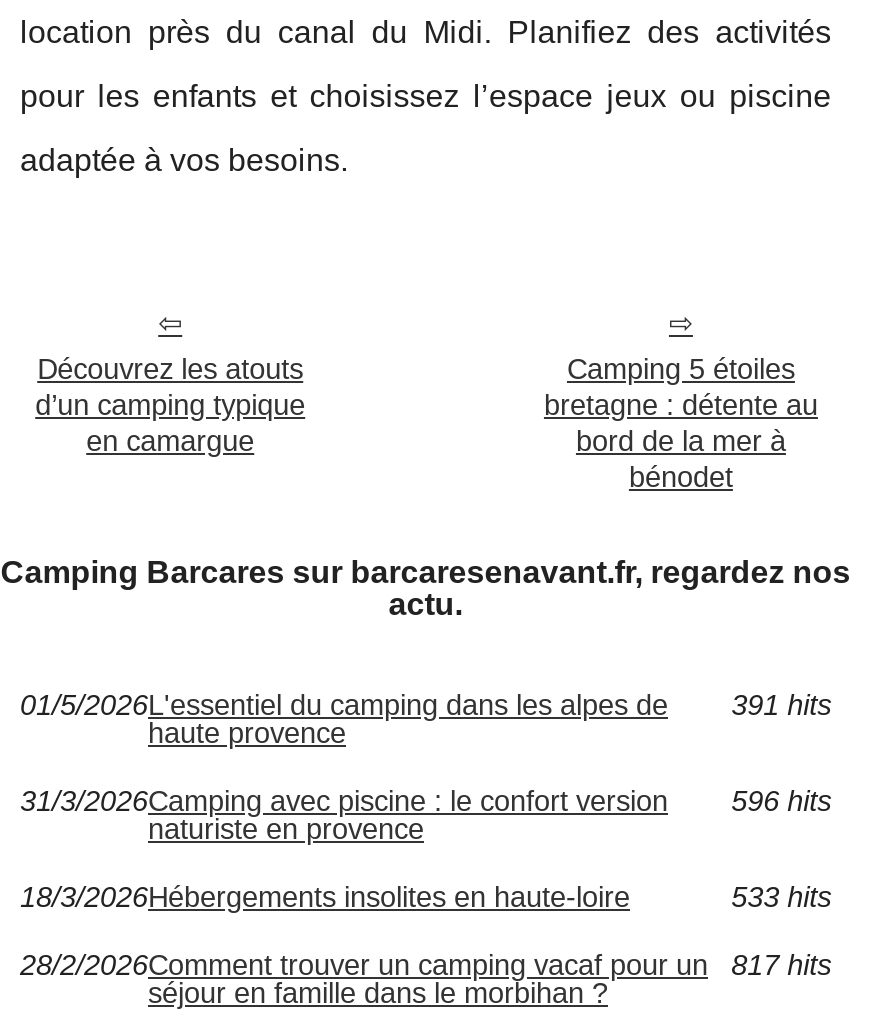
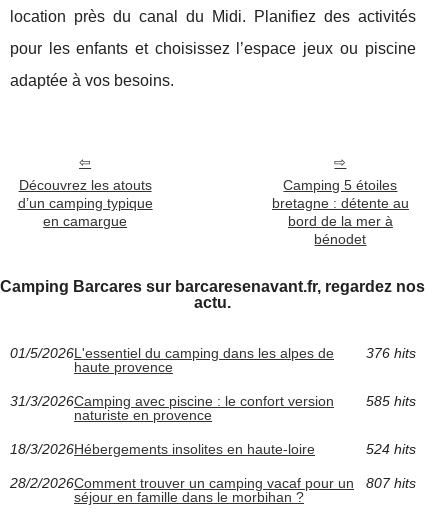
[20,689,831,721] 01/5/2026L'essentiel du camping dans les alpes de 391 hits -> [10,345,416,361] 01/5/2026L'essentiel du camping dans les alpes de 376 hits
[20,785,831,817] 31/3/2026Camping avec piscine : le confort version 596 hits -> [10,393,416,409] 31/3/2026Camping avec piscine : le confort version 585 hits
[731,881,831,913] 533 hits -> [366,441,416,457] 524 hits
[20,949,831,981] 28/2/2026Comment trouver un camping vacaf pour un 817 hits -> [10,475,416,491] 28/2/2026Comment trouver un camping vacaf pour un 807 hits

